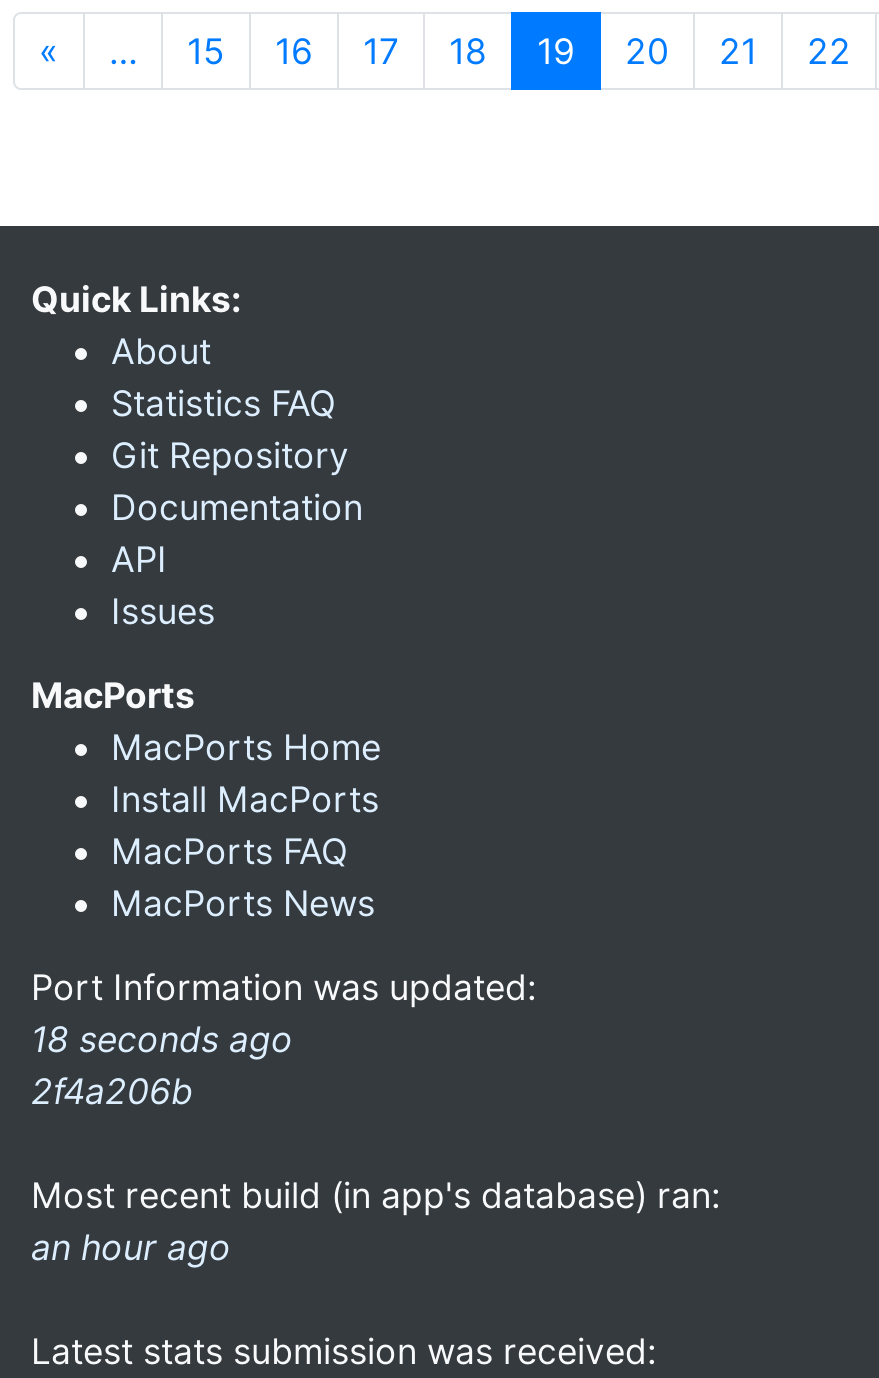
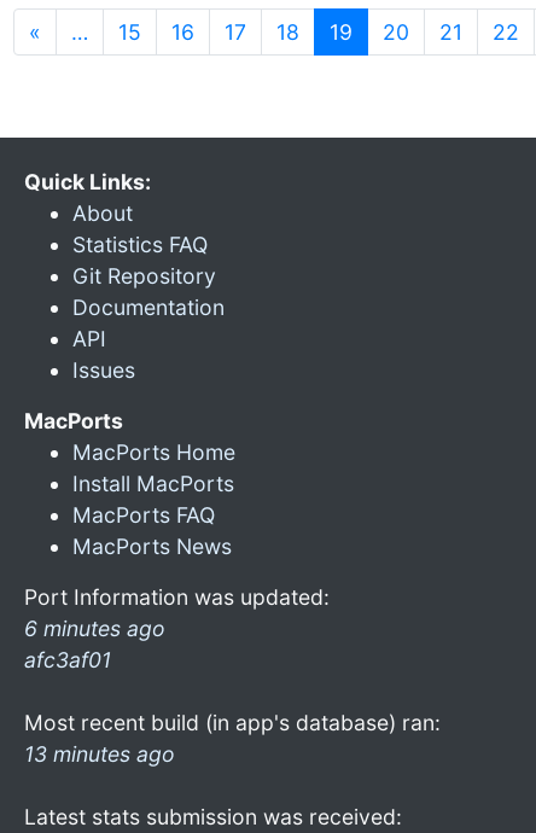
[31,1018,293,1112] 18 seconds ago | 2f4a206b -> [24,616,165,672] 6 minutes ago | afc3af01
[31,1226,231,1268] an hour ago -> [24,741,175,767] 13 minutes ago

